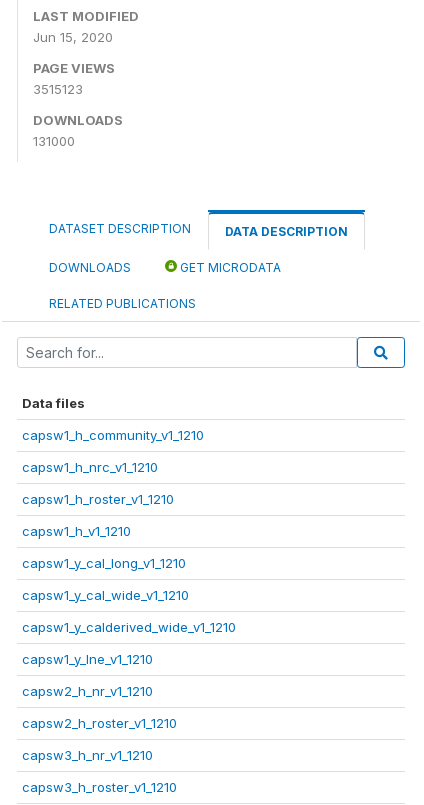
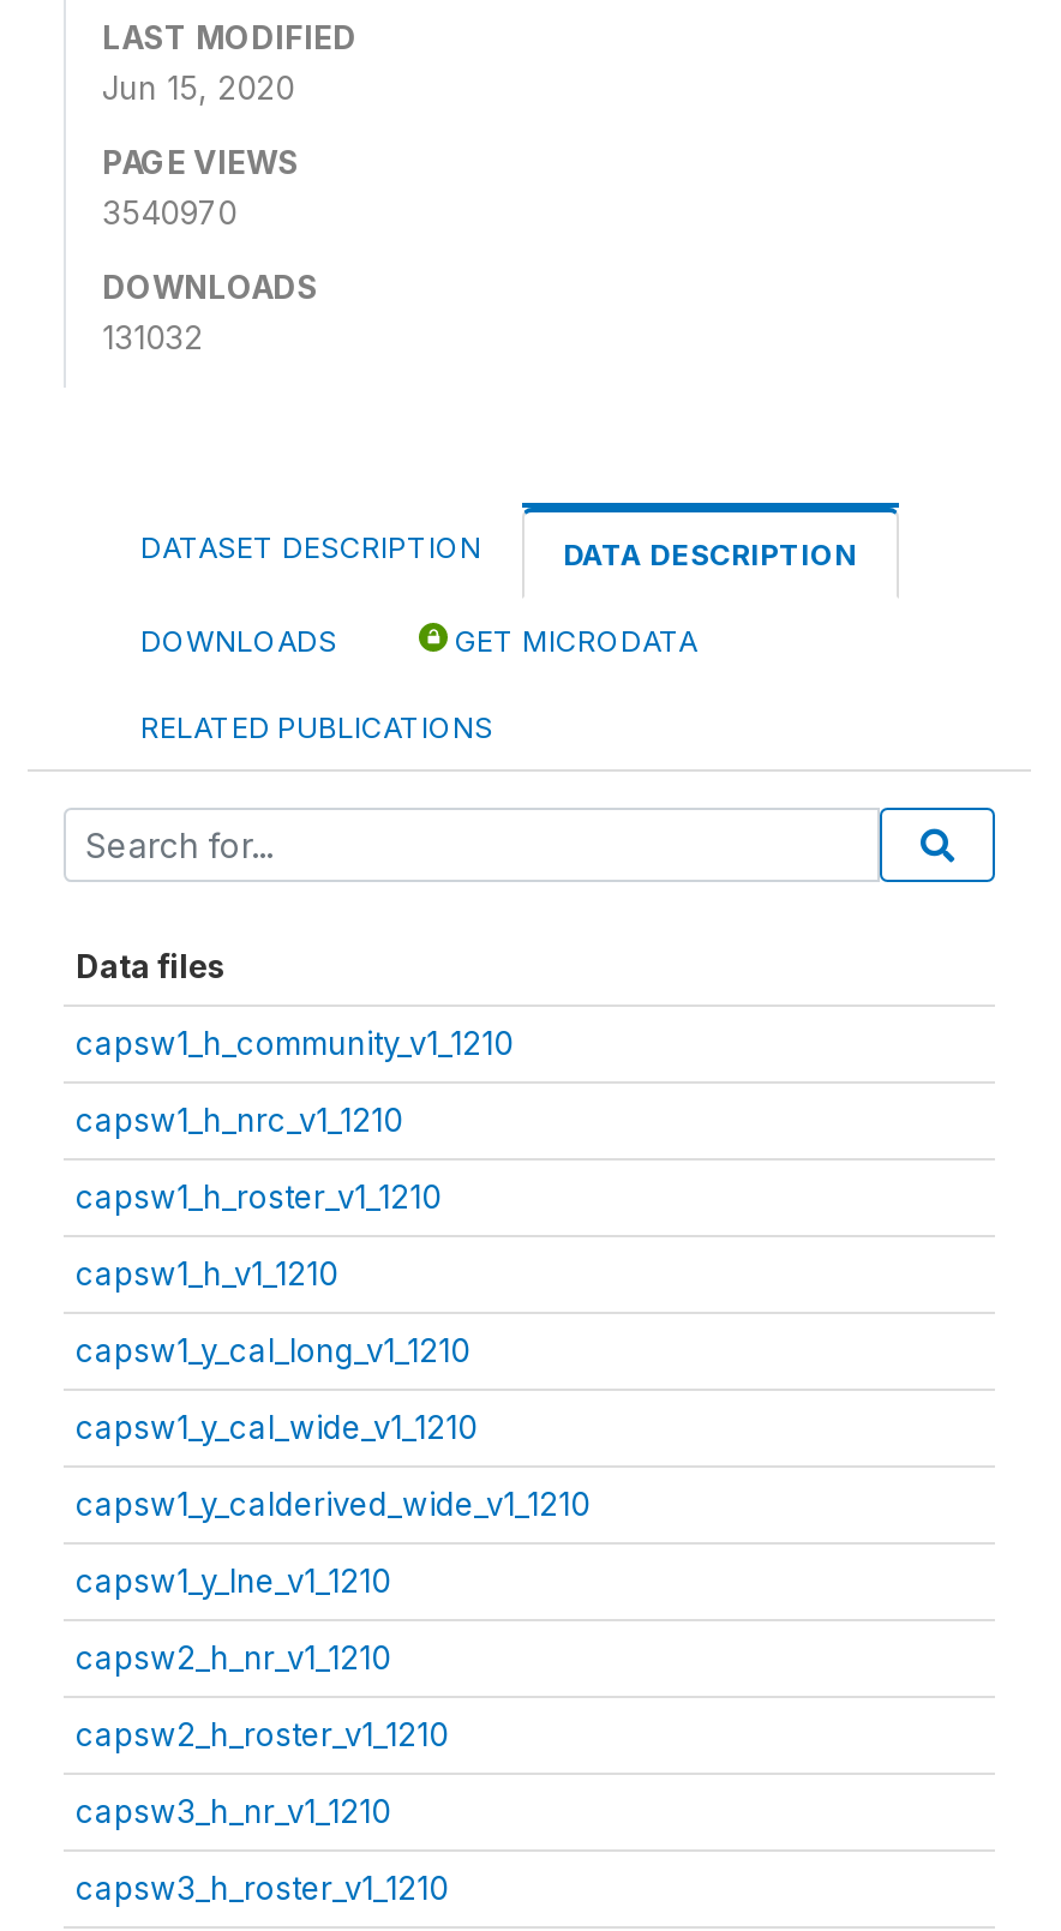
[33,81,83,97] 3515123 -> [102,193,236,232] 3540970
[33,133,75,149] 131000 -> [102,318,203,356] 131032

